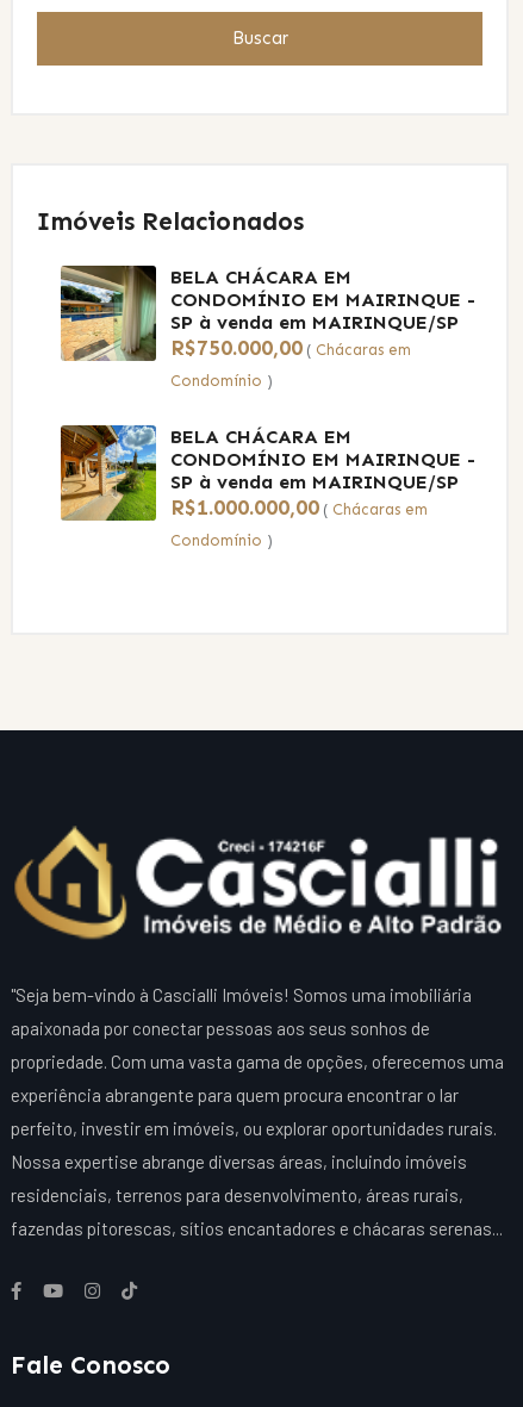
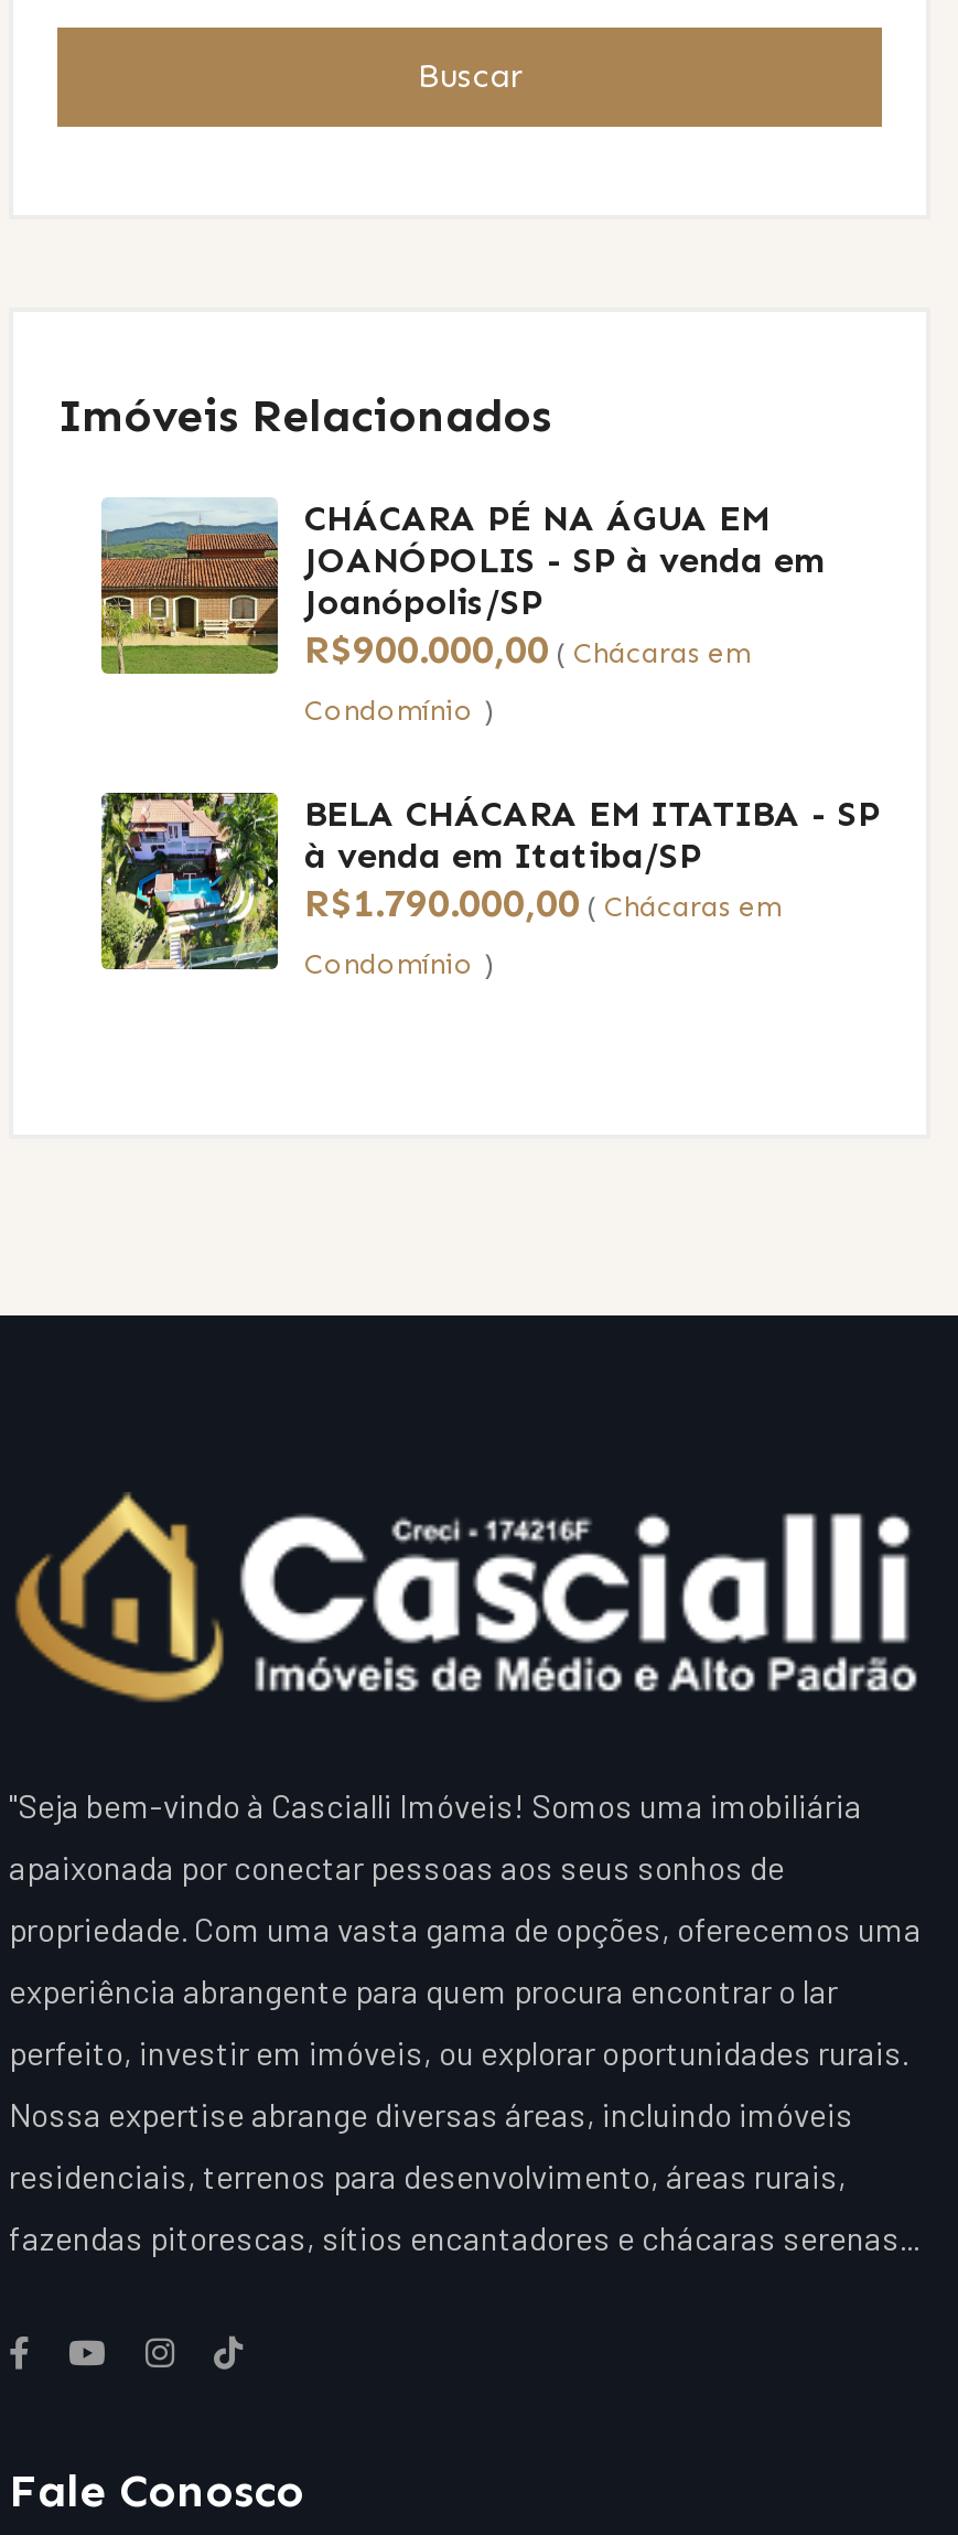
[60,264,475,361] [image] | BELA CHÁCARA EM | CONDOMÍNIO EM MAIRINQUE - | SP à venda em MAIRINQUE/SP | R$750.000,00 (Chácaras em -> [99,497,825,676] [image] | CHÁCARA PÉ NA ÁGUA EM | JOANÓPOLIS - SP à venda em | Joanópolis/SP | R$900.000,00 (Chácaras em
[60,424,475,522] [image] | BELA CHÁCARA EM | CONDOMÍNIO EM MAIRINQUE - | SP à venda em MAIRINQUE/SP | R$1.000.000,00 (Chácaras em -> [99,791,880,971] [image] | BELA CHÁCARA EM ITATIBA - SP | à venda em Itatiba/SP | R$1.790.000,00 (Chácaras em

